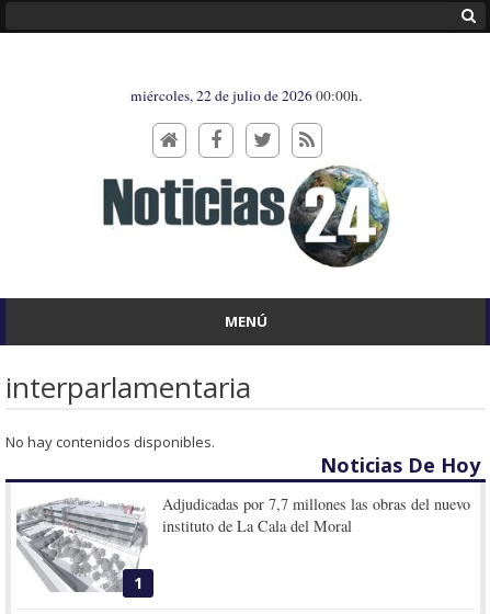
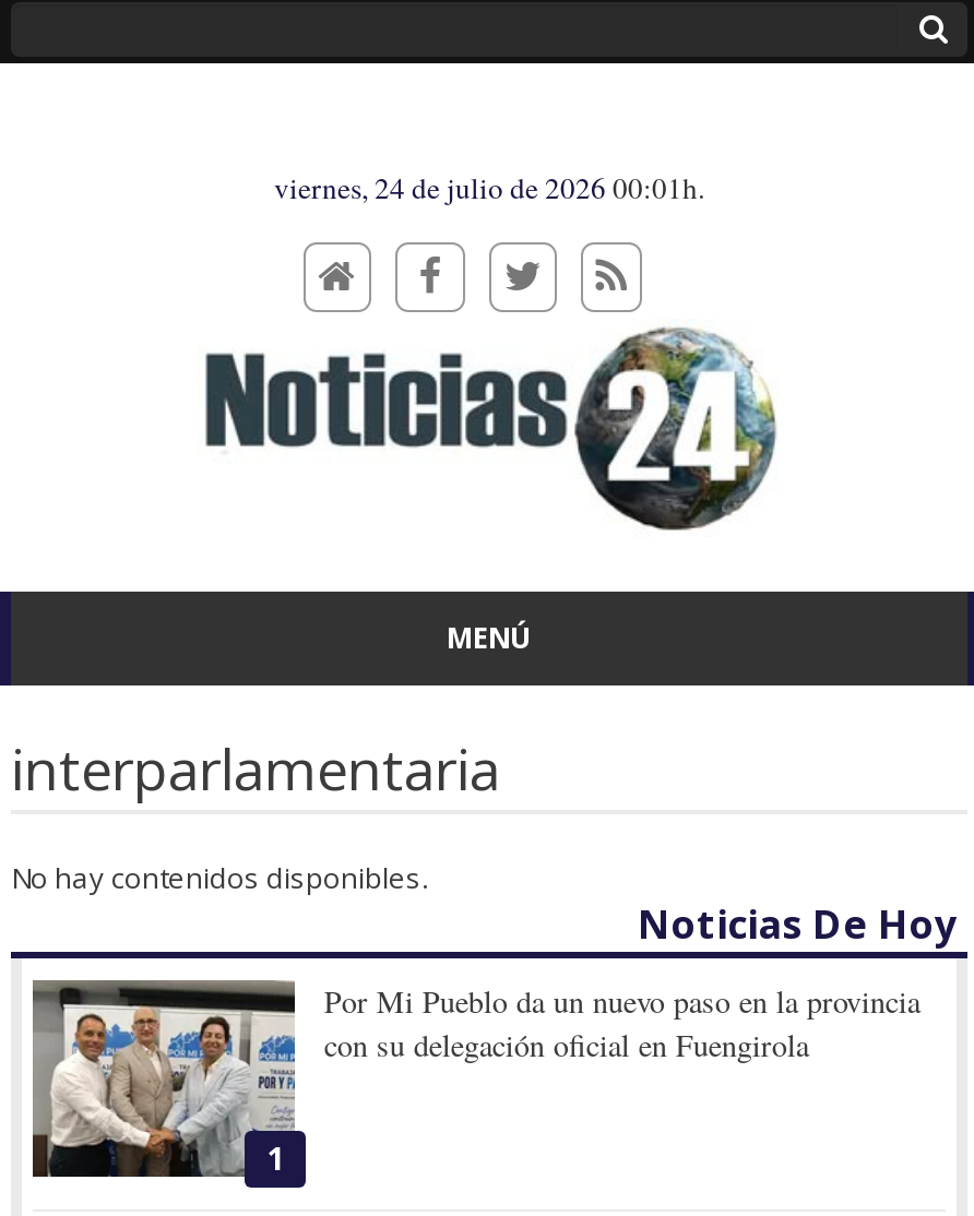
[130,86,361,105] miércoles, 22 de julio de 2026 00:00h. -> [274,168,704,207] viernes, 24 de julio de 2026 00:01h.
[16,493,471,593] [image] | Adjudicadas por 7,7 millones las obras del nuevo | instituto de La Cala del Moral -> [31,978,920,1179] [image] | Por Mi Pueblo da un nuevo paso en la provincia | con su delegación oficial en Fuengirola

